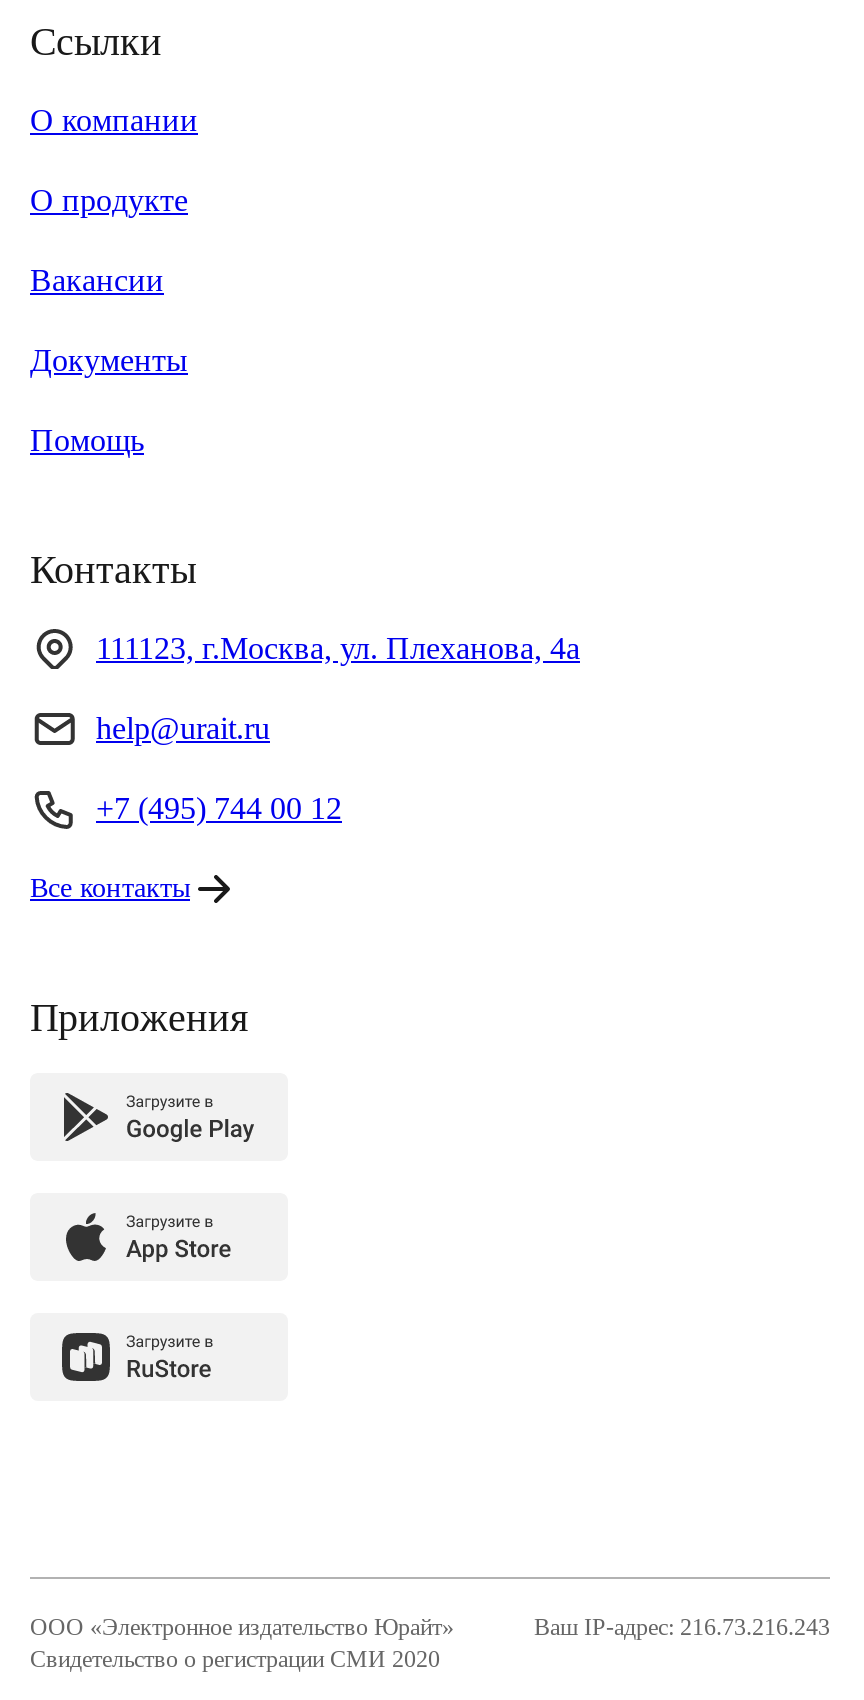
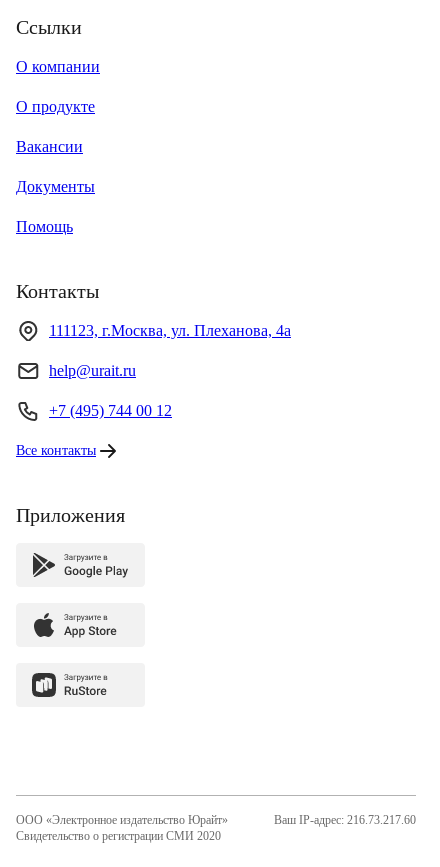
[534,1613,830,1641] Ваш IP-адрес: 216.73.216.243 -> [274,813,416,827] Ваш IP-адрес: 216.73.217.60

